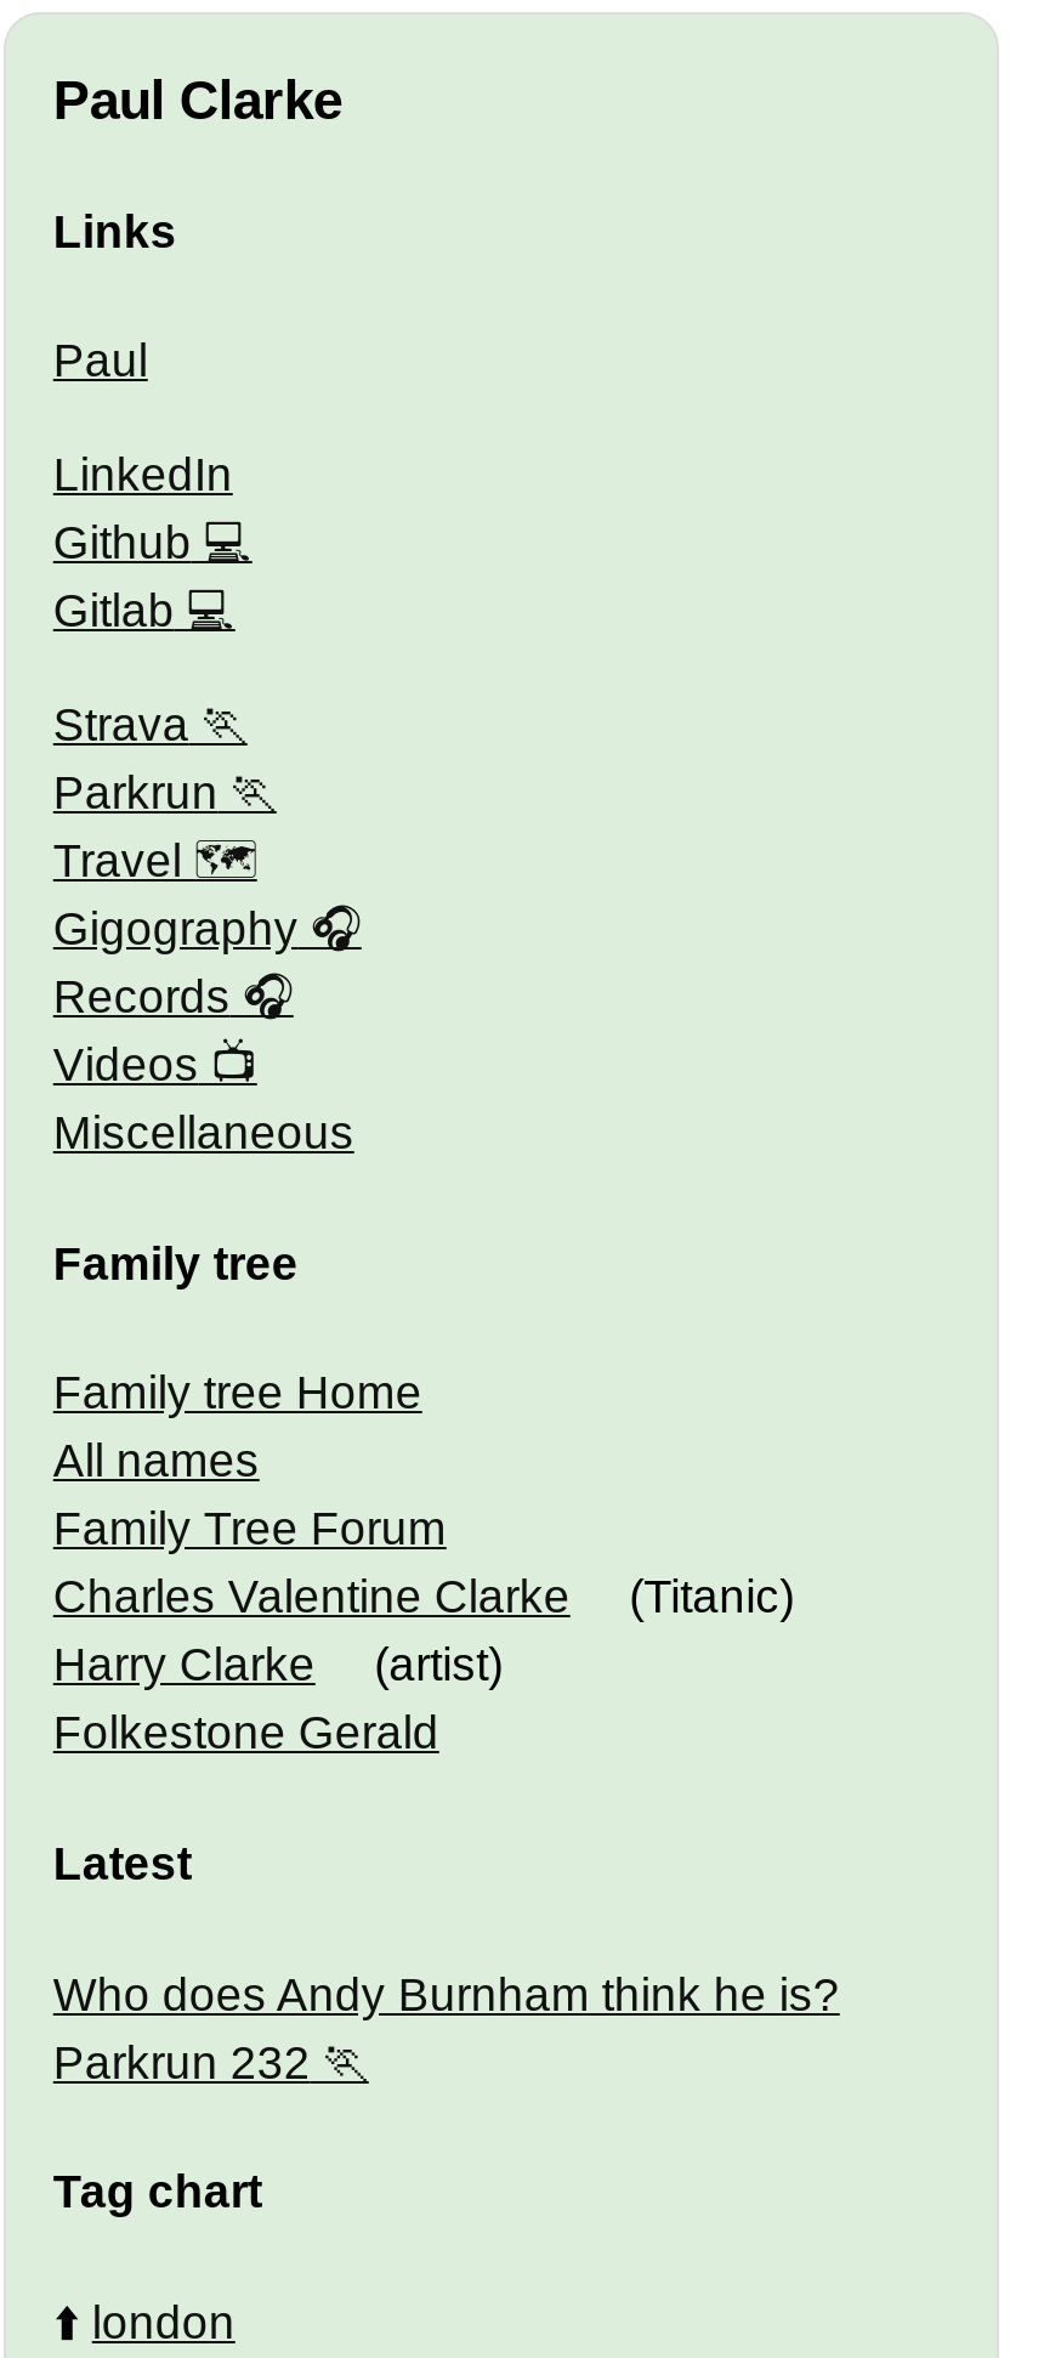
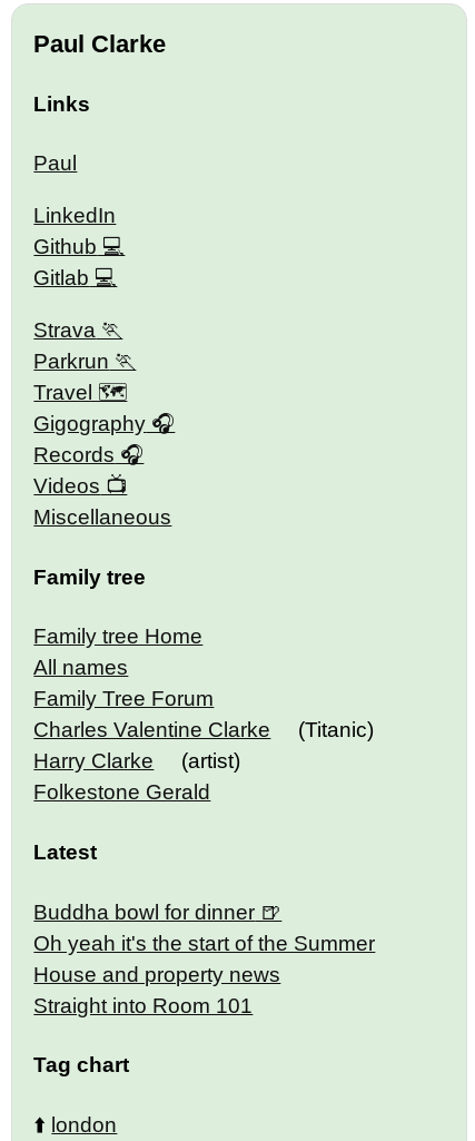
[53,1968,840,2087] Who does Andy Burnham think he is? | Parkrun 232 -> [34,900,375,1017] Buddha bowl for dinner | Oh yeah it's the start of the Summer | House and property news | Straight into Room 101

